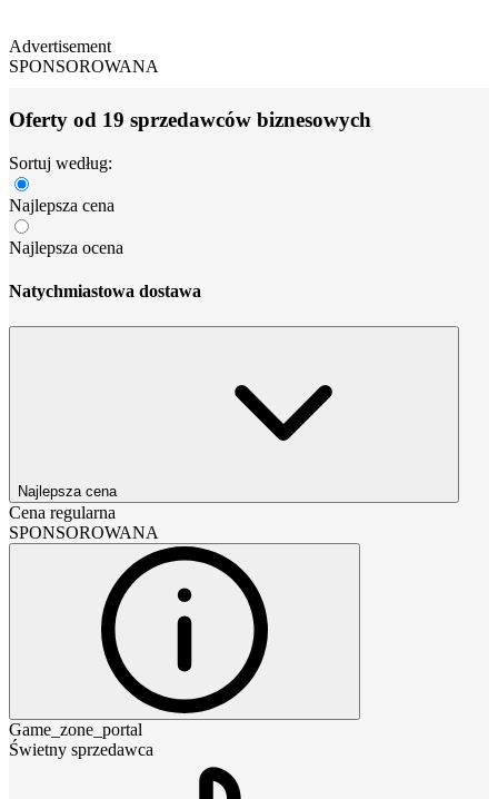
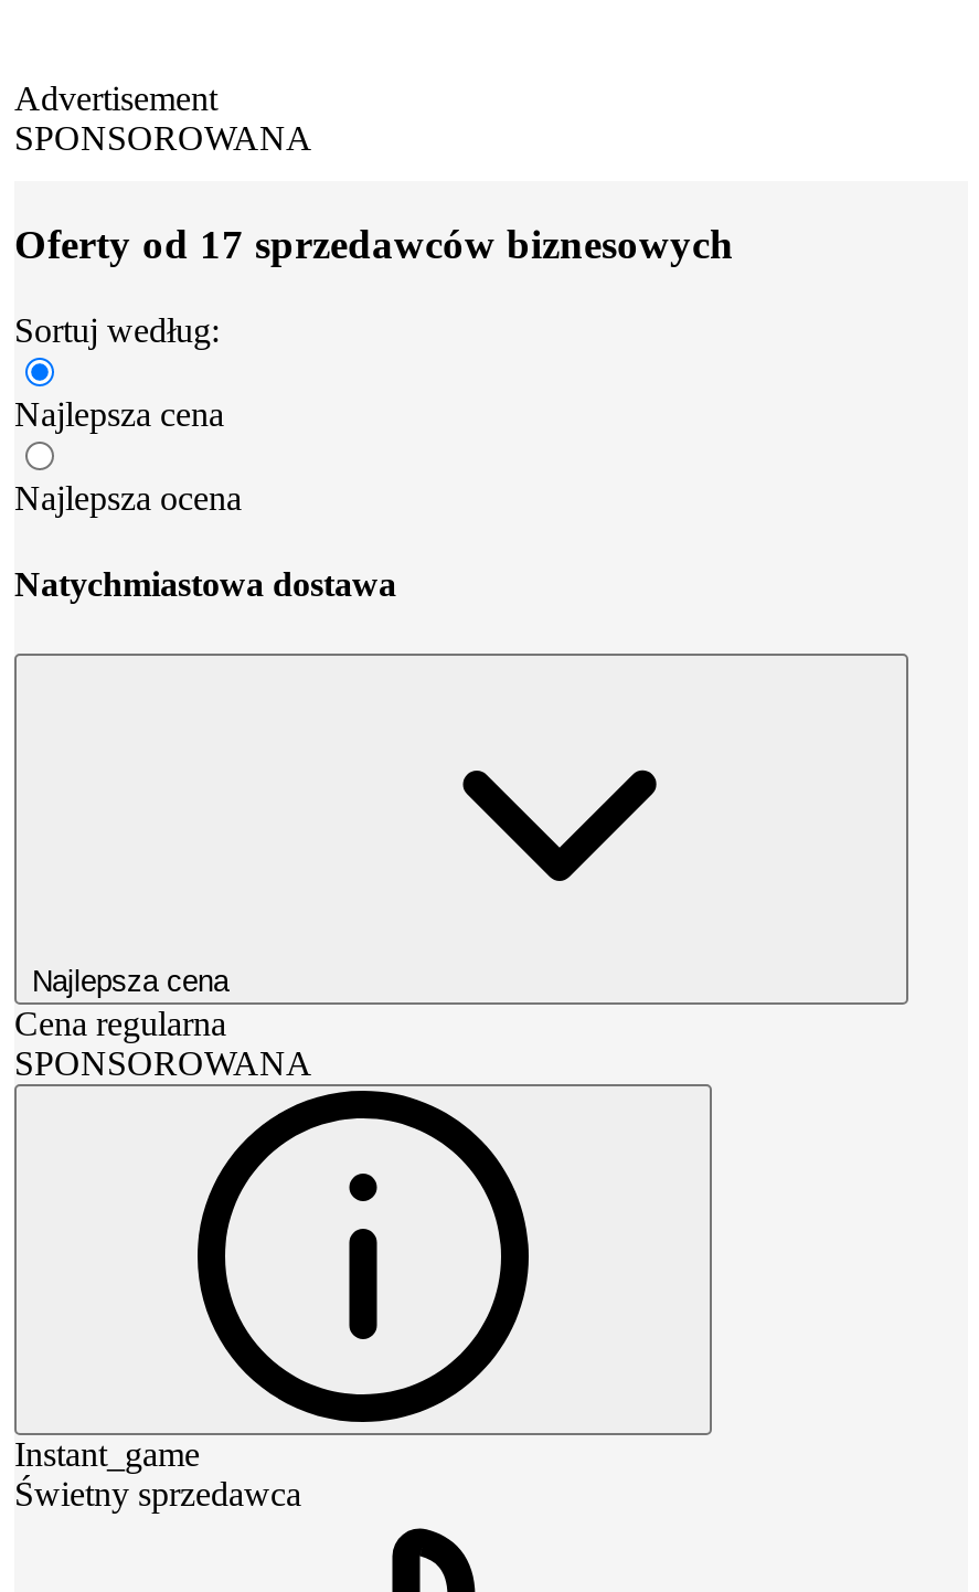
[9,108,371,132] Oferty od 19 sprzedawców biznesowych -> [14,222,734,268] Oferty od 17 sprzedawców biznesowych
[9,720,142,739] Game_zone_portal -> [14,1435,200,1472] Instant_game

